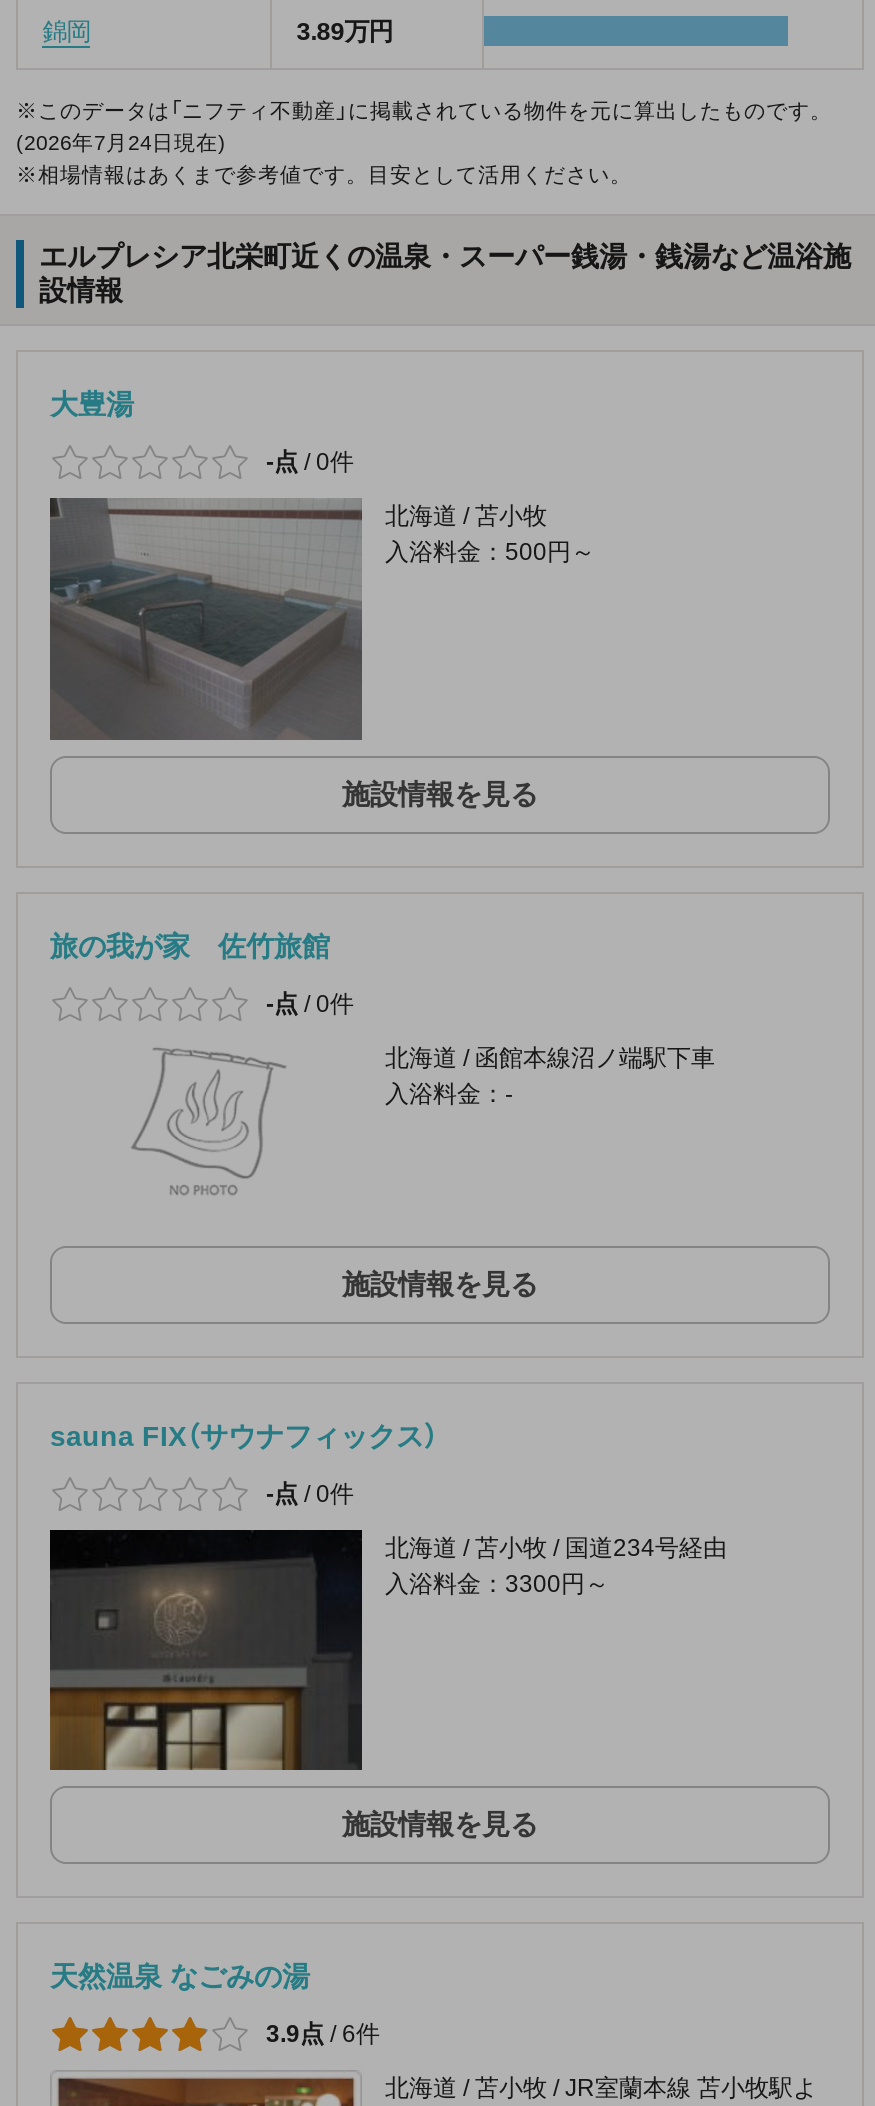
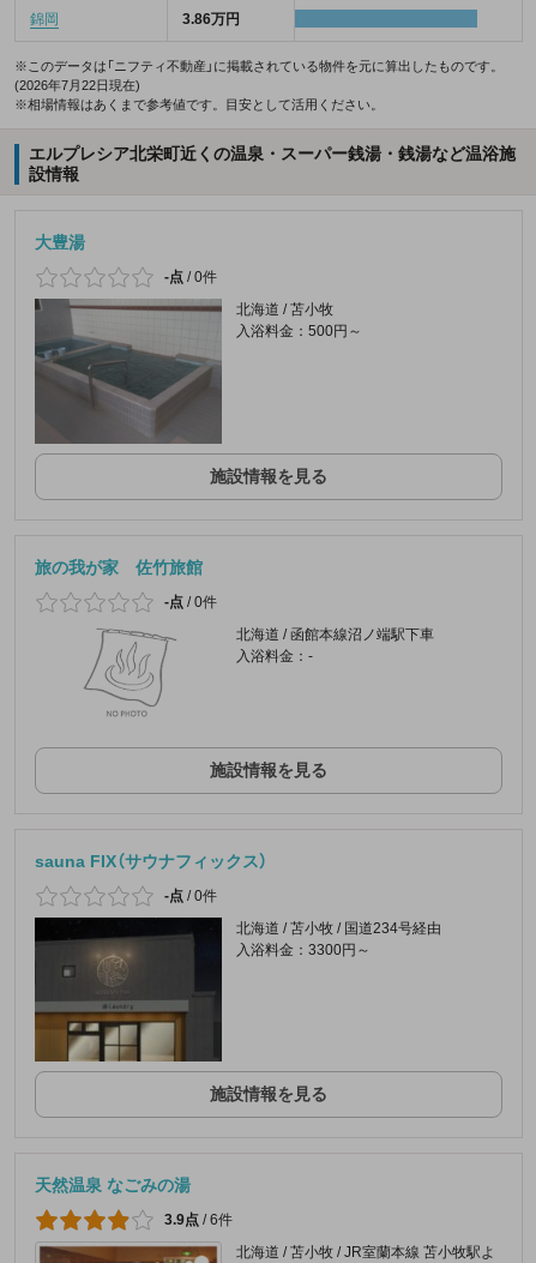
[296,19,392,47] 3.89万円 -> [183,11,240,28] 3.86万円
[16,131,226,155] (2026年7月24日現在) -> [14,78,140,93] (2026年7月22日現在)

